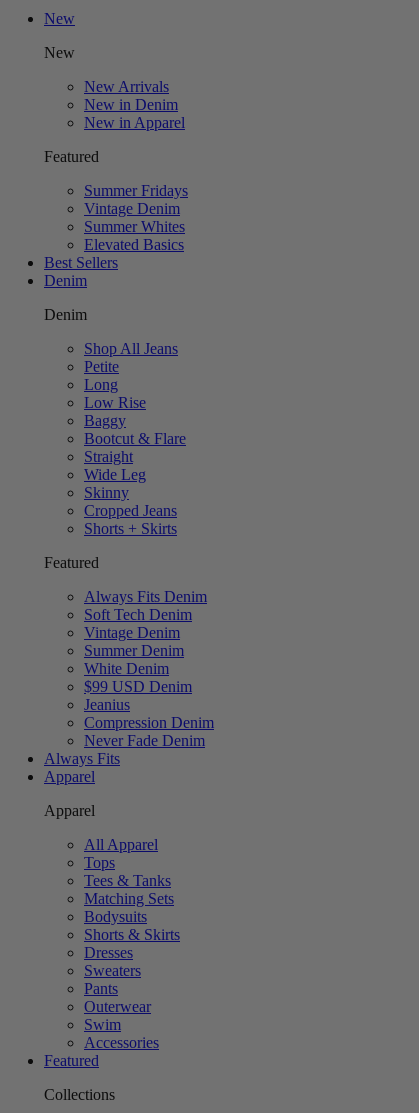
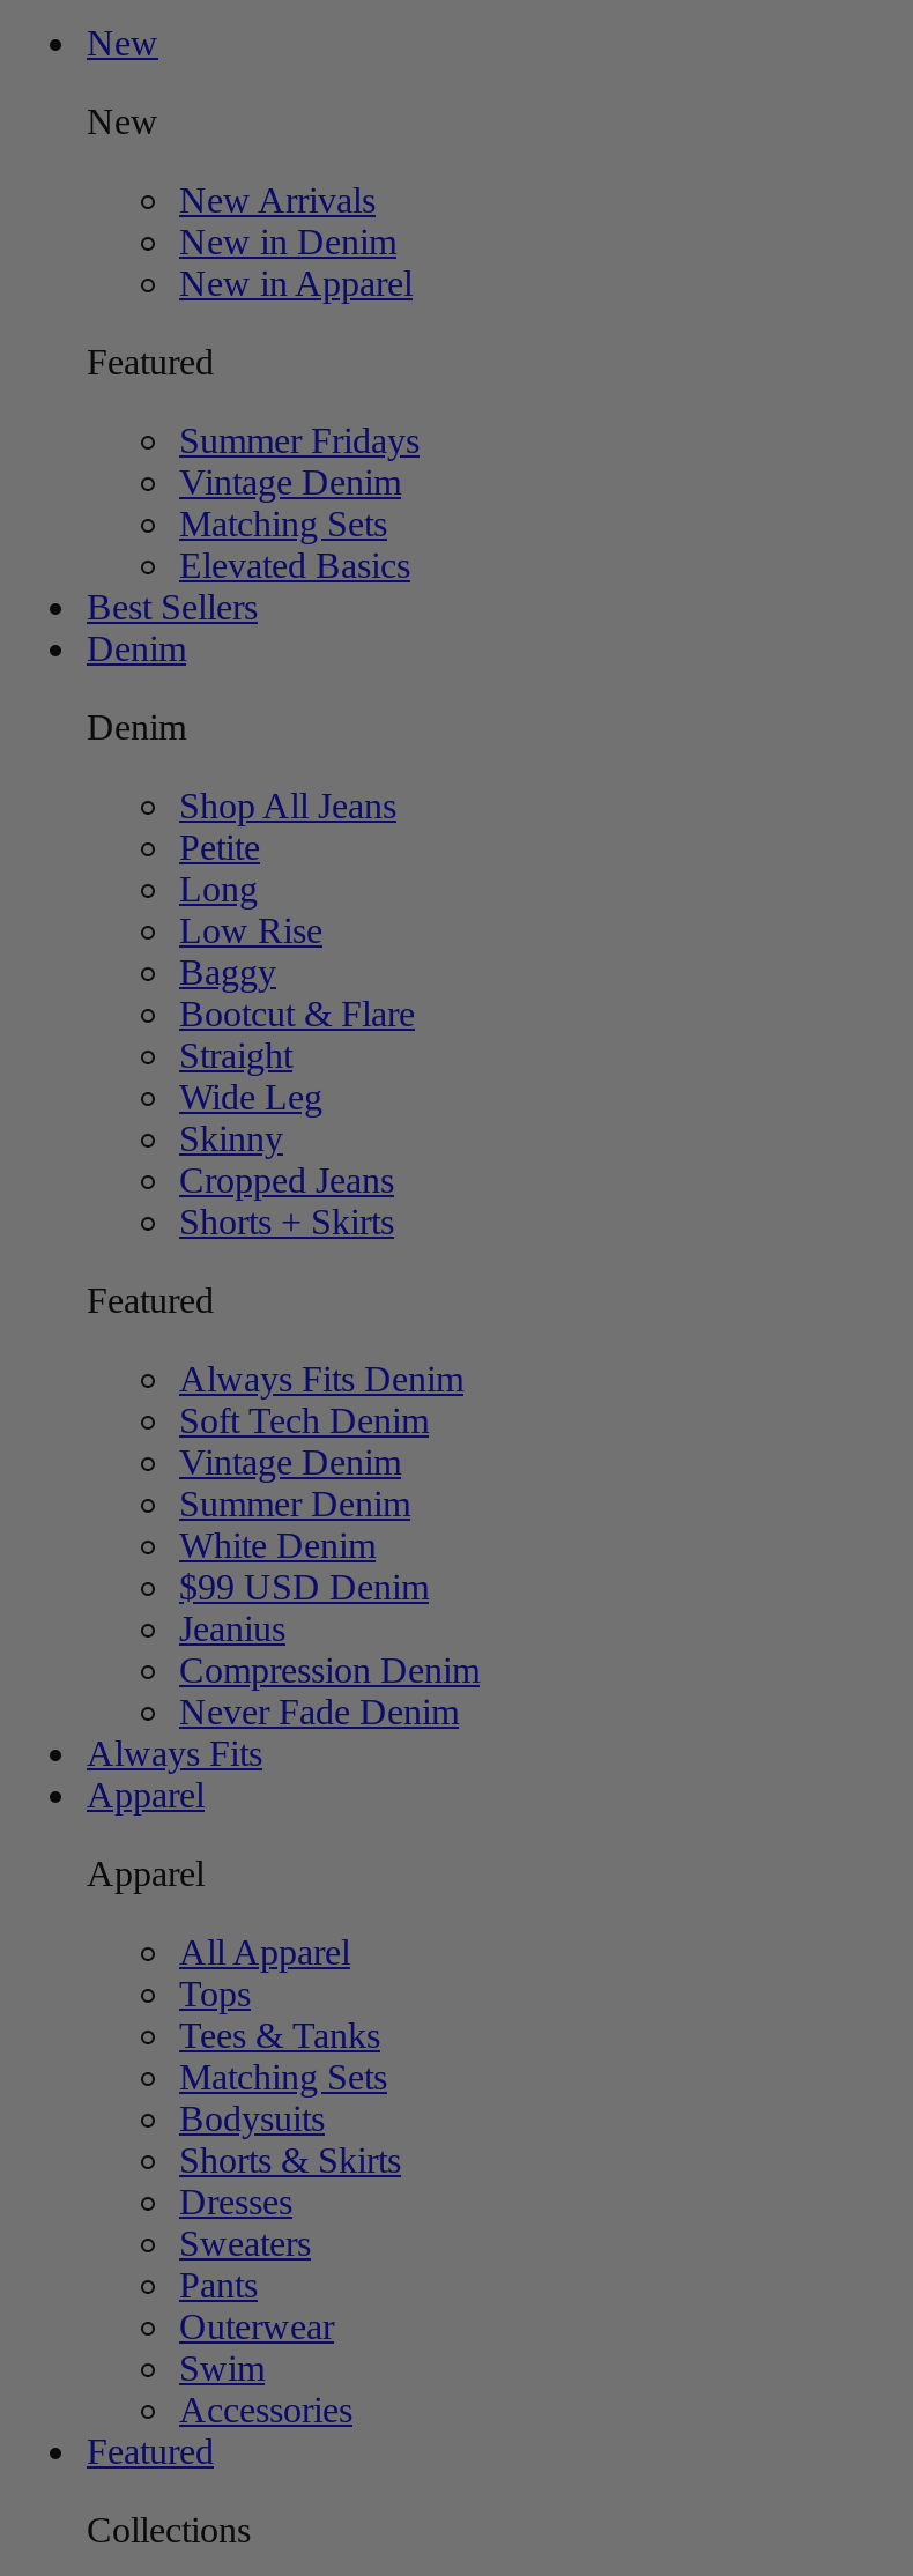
[84,218,185,235] Summer Whites -> [179,504,387,543] Matching Sets

